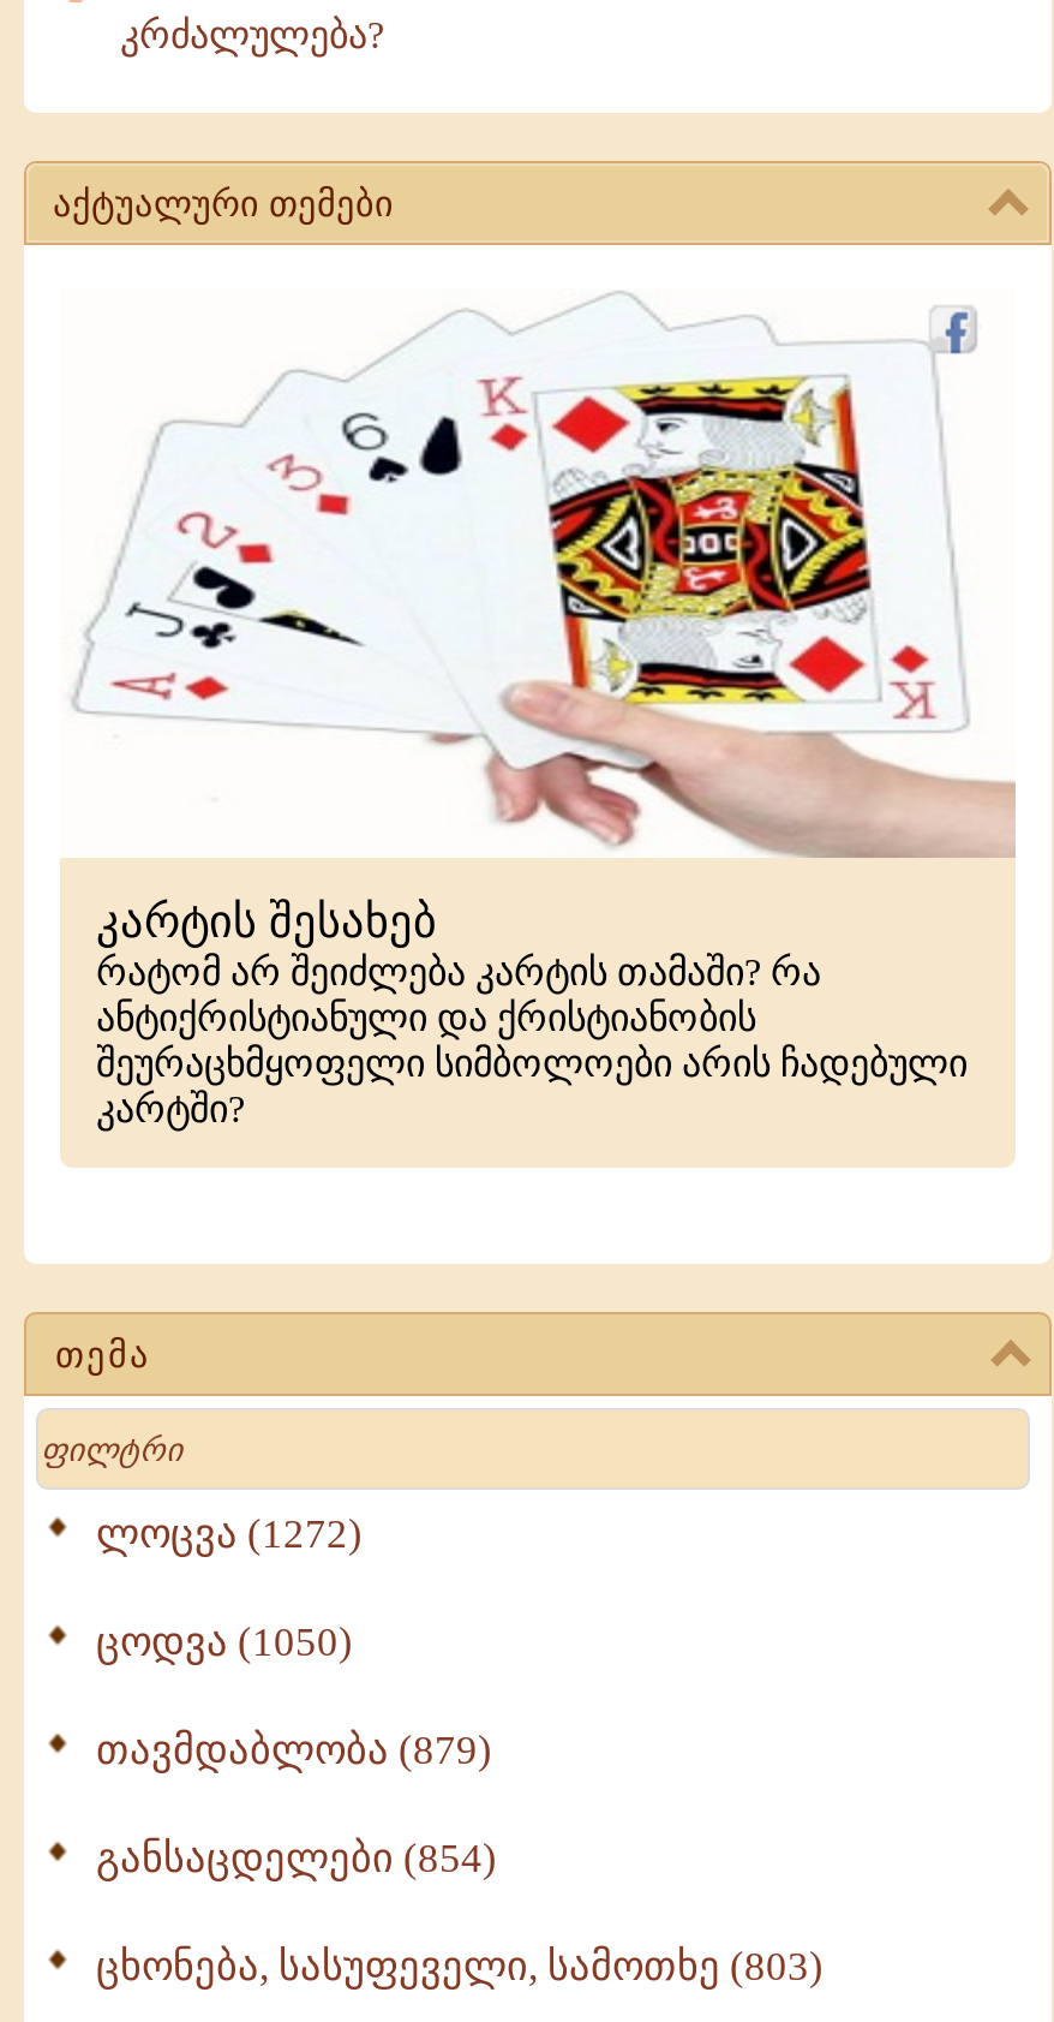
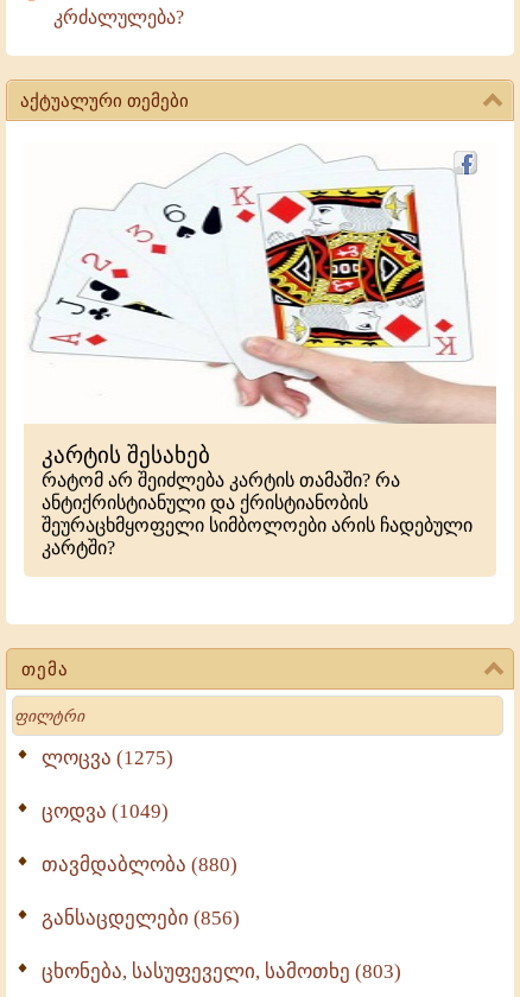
[96,1511,363,1557] ლოცვა (1272) -> [42,747,173,769] ლოცვა (1275)
[96,1620,353,1665] ცოდვა (1050) -> [42,800,169,823] ცოდვა (1049)
[96,1728,492,1773] თავმდაბლობა (879) -> [42,853,237,876] თავმდაბლობა (880)
[96,1836,497,1881] განსაცდელები (854) -> [42,907,240,929] განსაცდელები (856)

